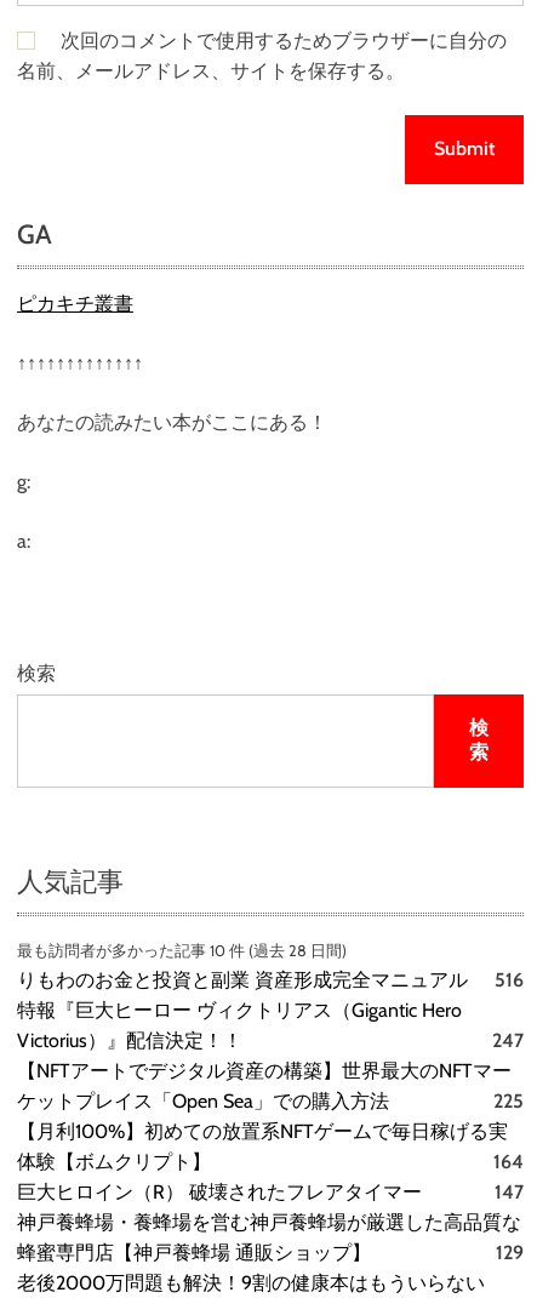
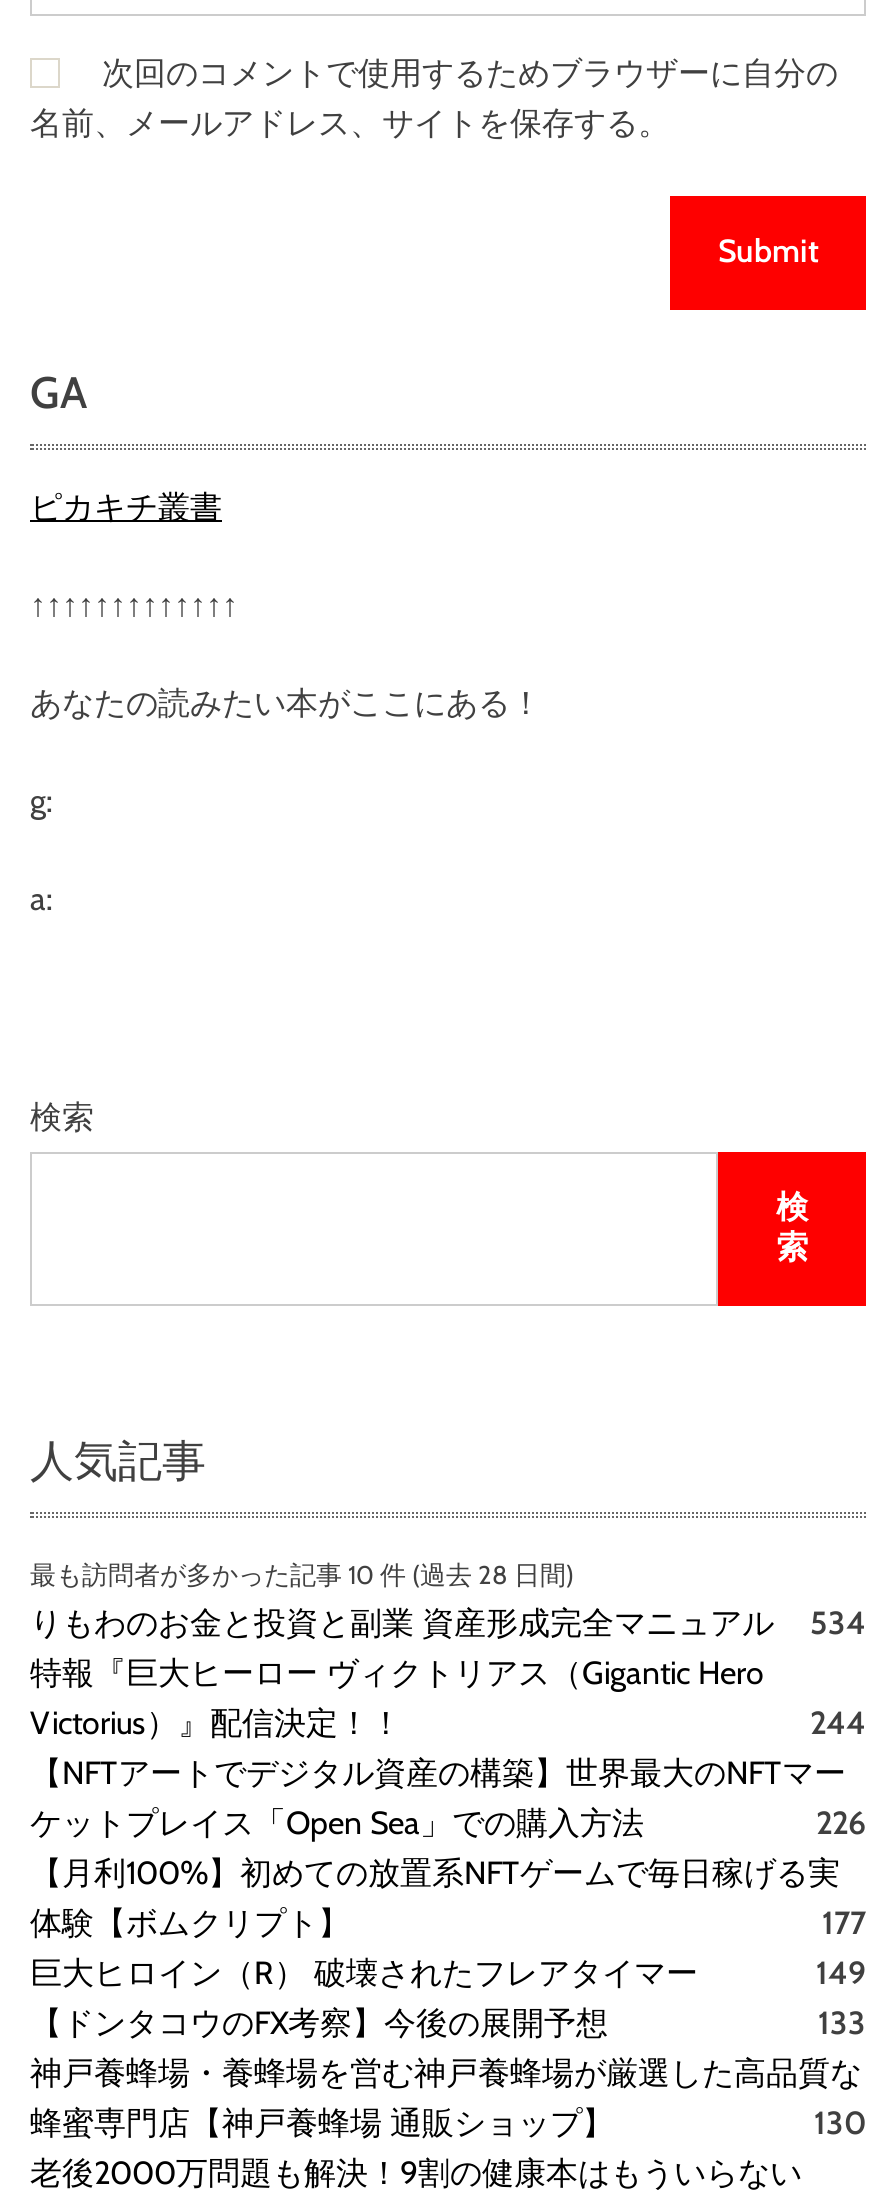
[17,968,524,991] りもわのお金と投資と副業 資産形成完全マニュアル 516 -> [30,1604,866,1642] りもわのお金と投資と副業 資産形成完全マニュアル 534
[492,1029,524,1052] 247 -> [810,1704,866,1742] 244
[493,1090,524,1113] 225 -> [816,1804,866,1842] 226
[493,1150,524,1173] 164 -> [822,1904,866,1942] 177
[495,1180,524,1203] 147 -> [30,1954,866,2042] 149 | 【ドンタコウのFX考察】今後の展開予想 | 133
[496,1241,524,1264] 129 -> [814,2104,866,2142] 130

